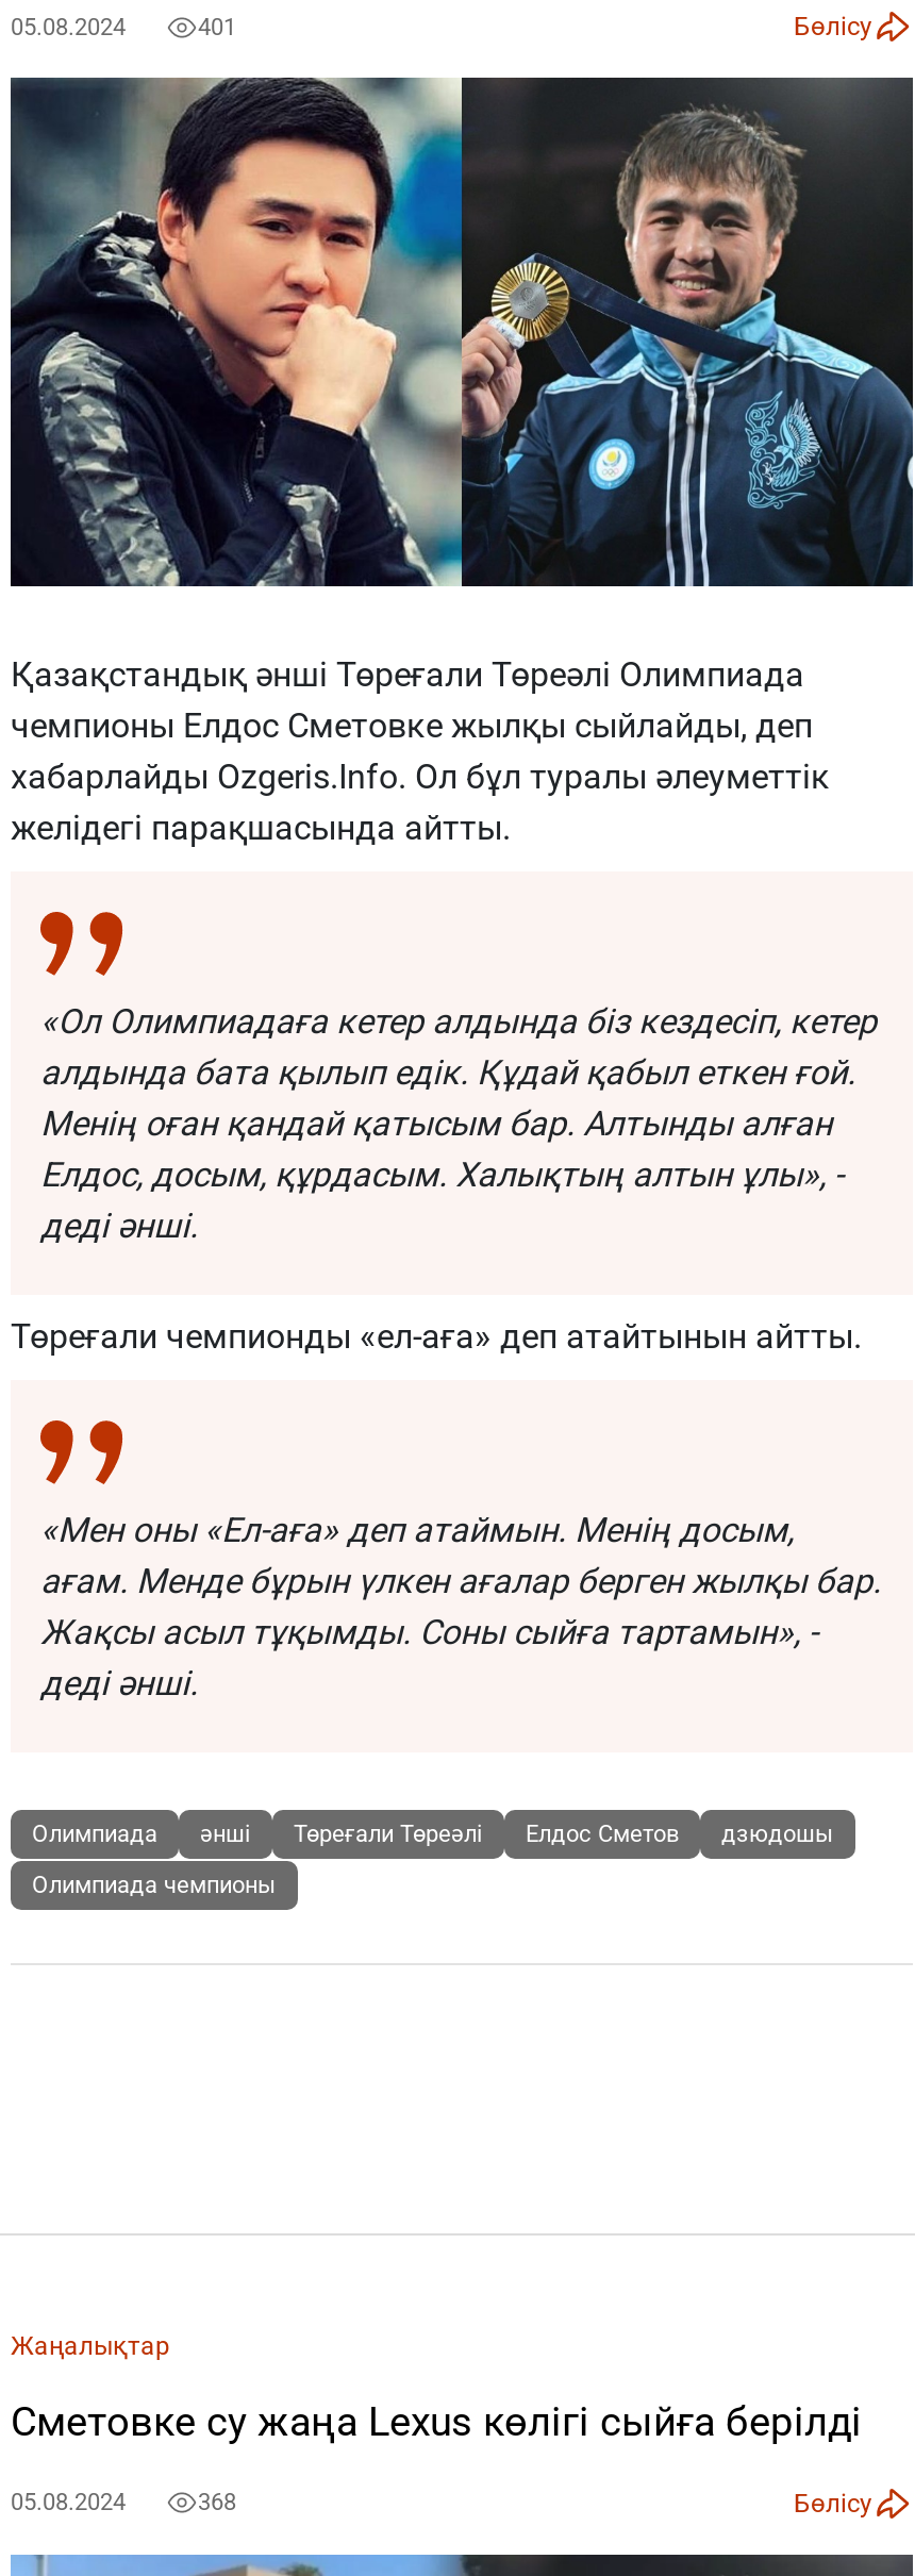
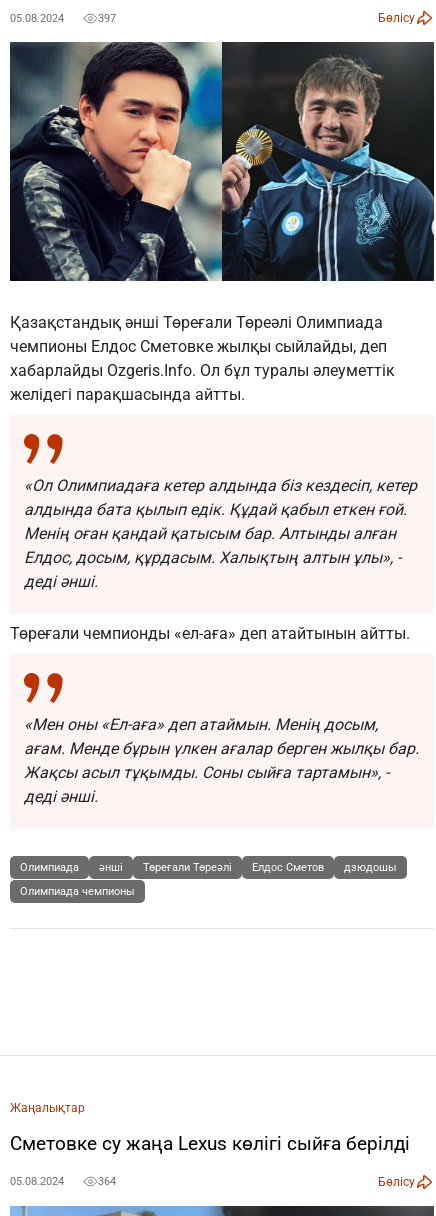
[198,13,236,40] 401 -> [98,11,116,24] 397
[198,2489,236,2516] 368 -> [98,1175,116,1188] 364

